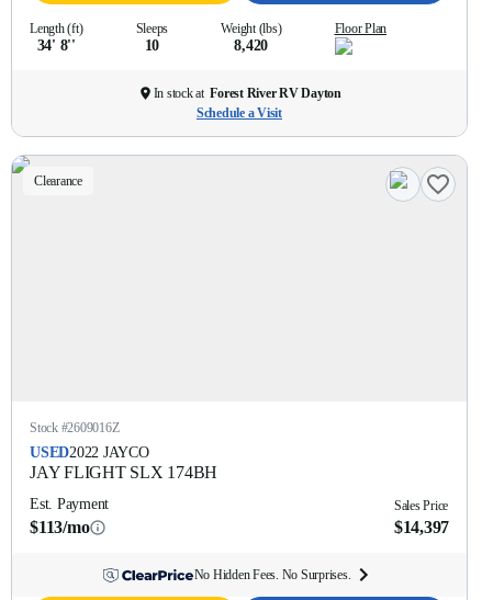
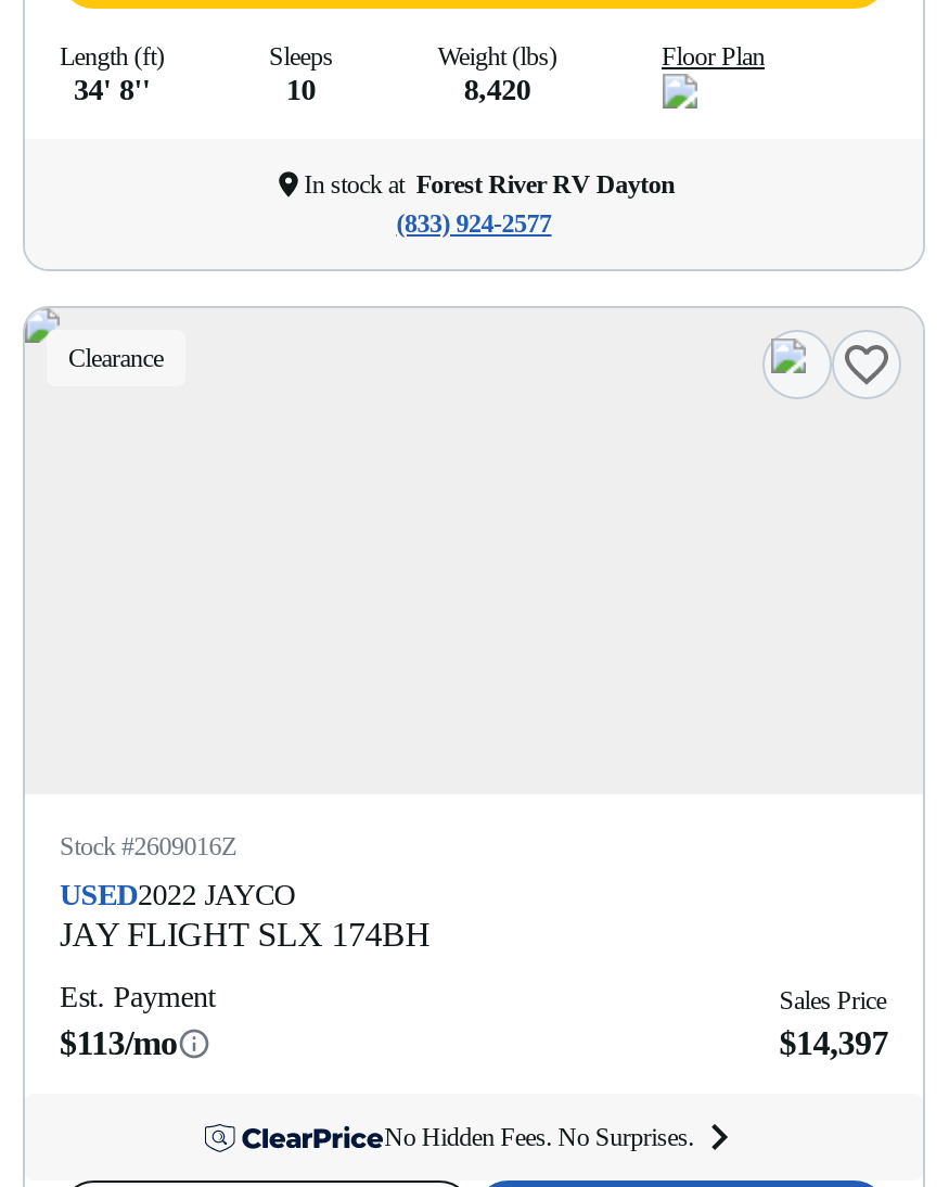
[197,105,282,121] Schedule a Visit -> [396,208,551,239] (833) 924-2577

